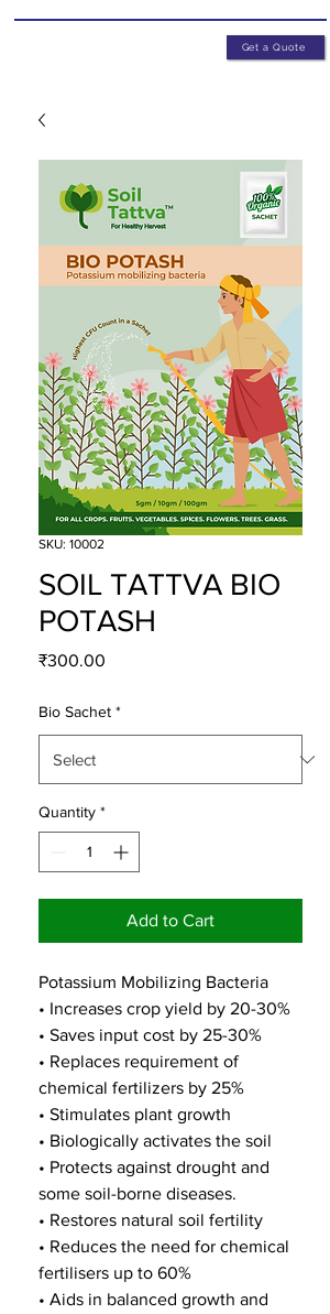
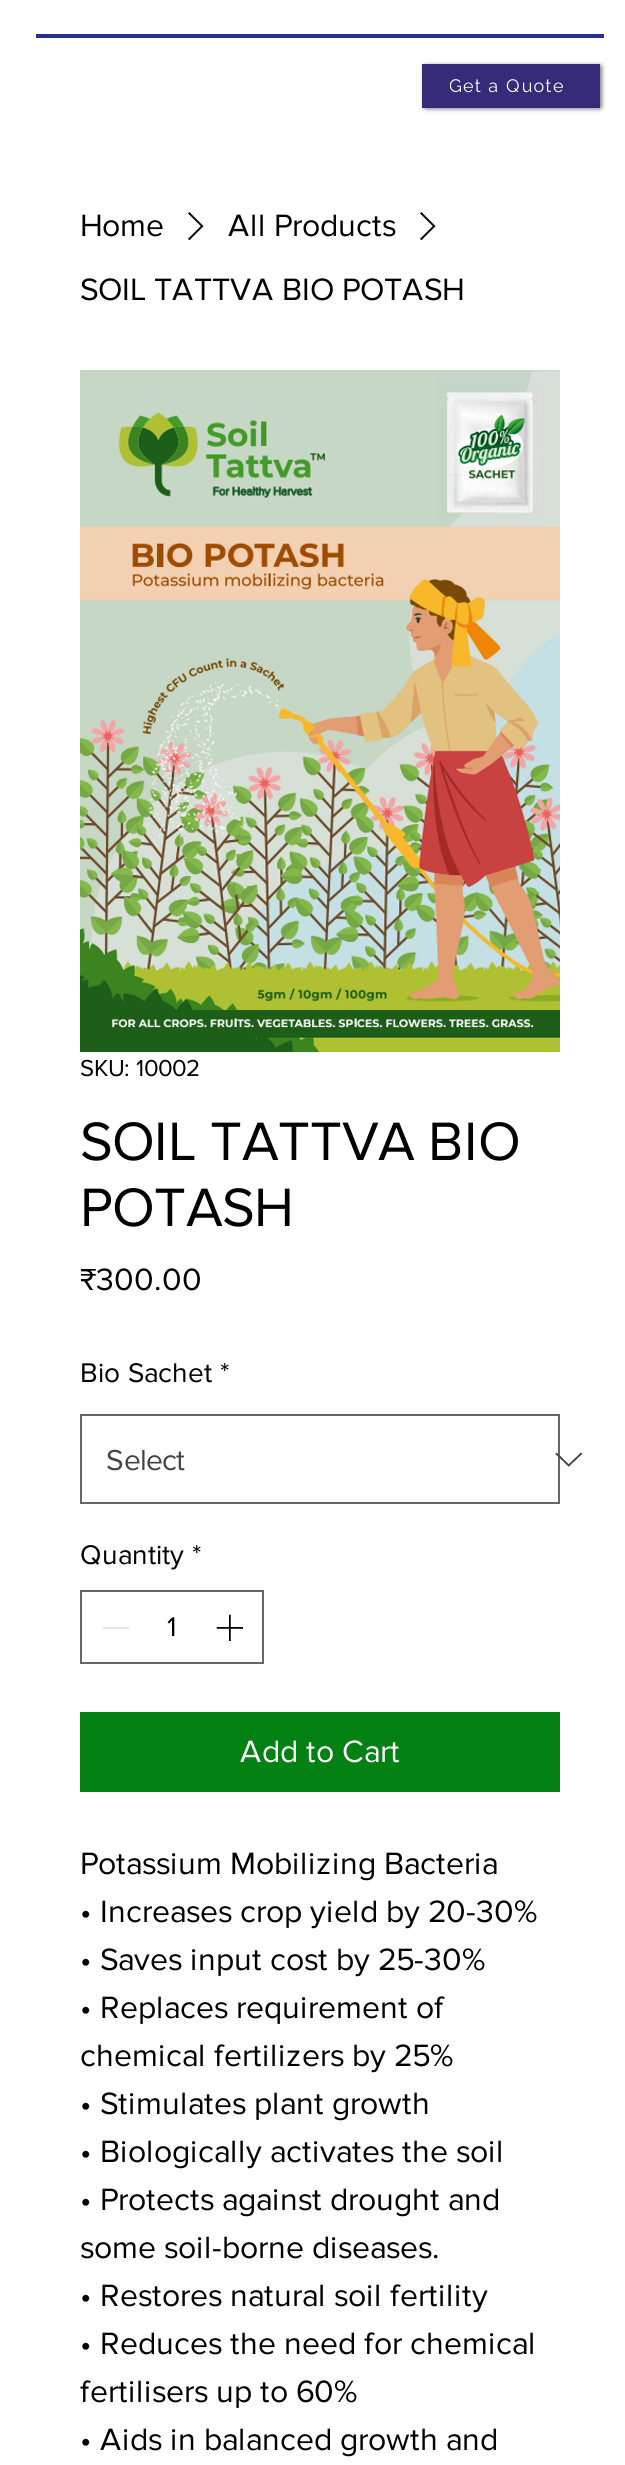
none -> [80,208,464,306] Home | All Products | SOIL TATTVA BIO POTASH

